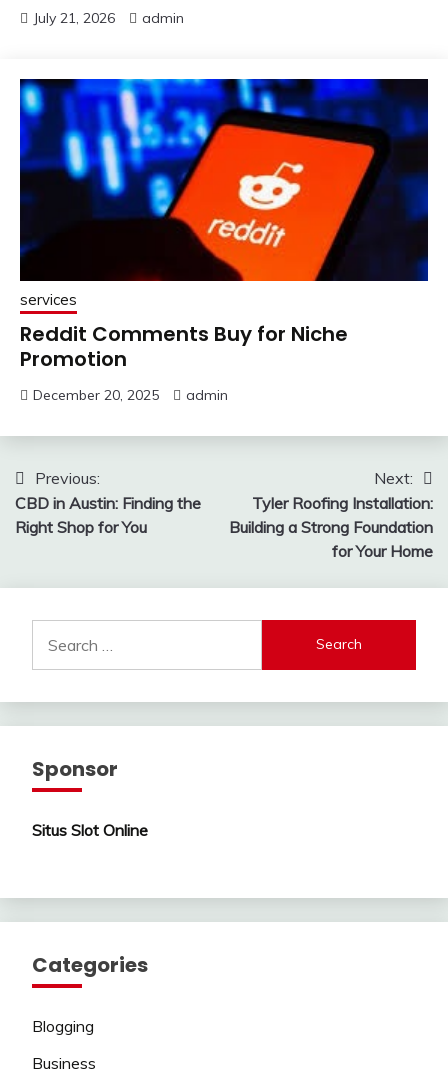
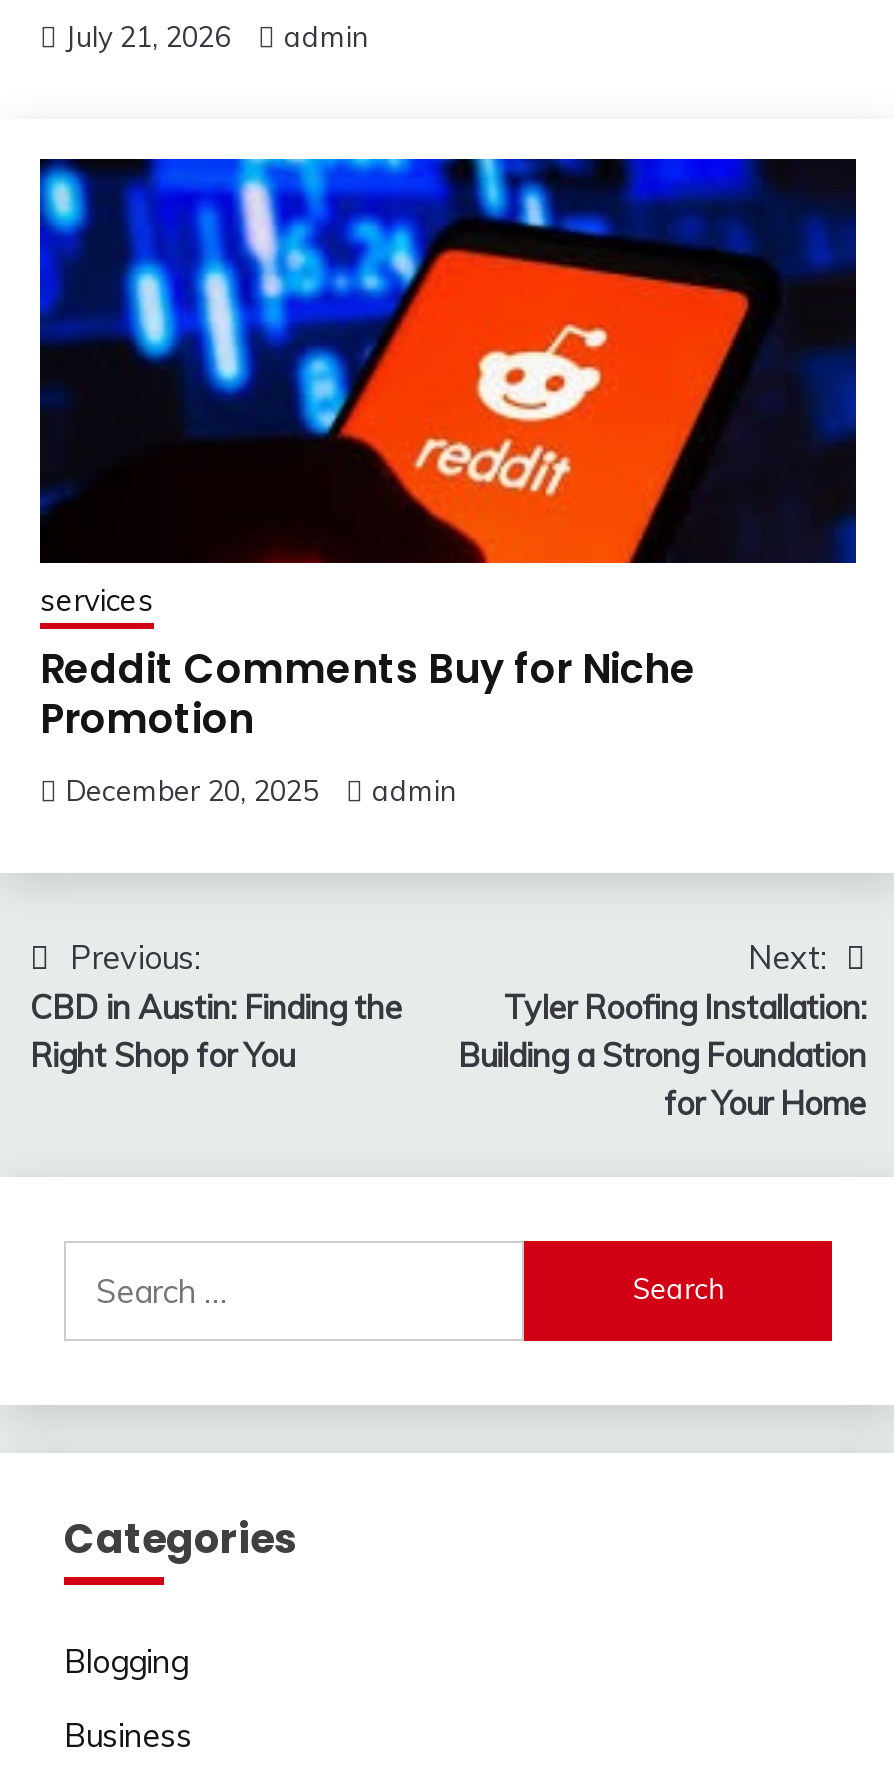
[32,755,148,840] Sponsor | Situs Slot Online -> none

